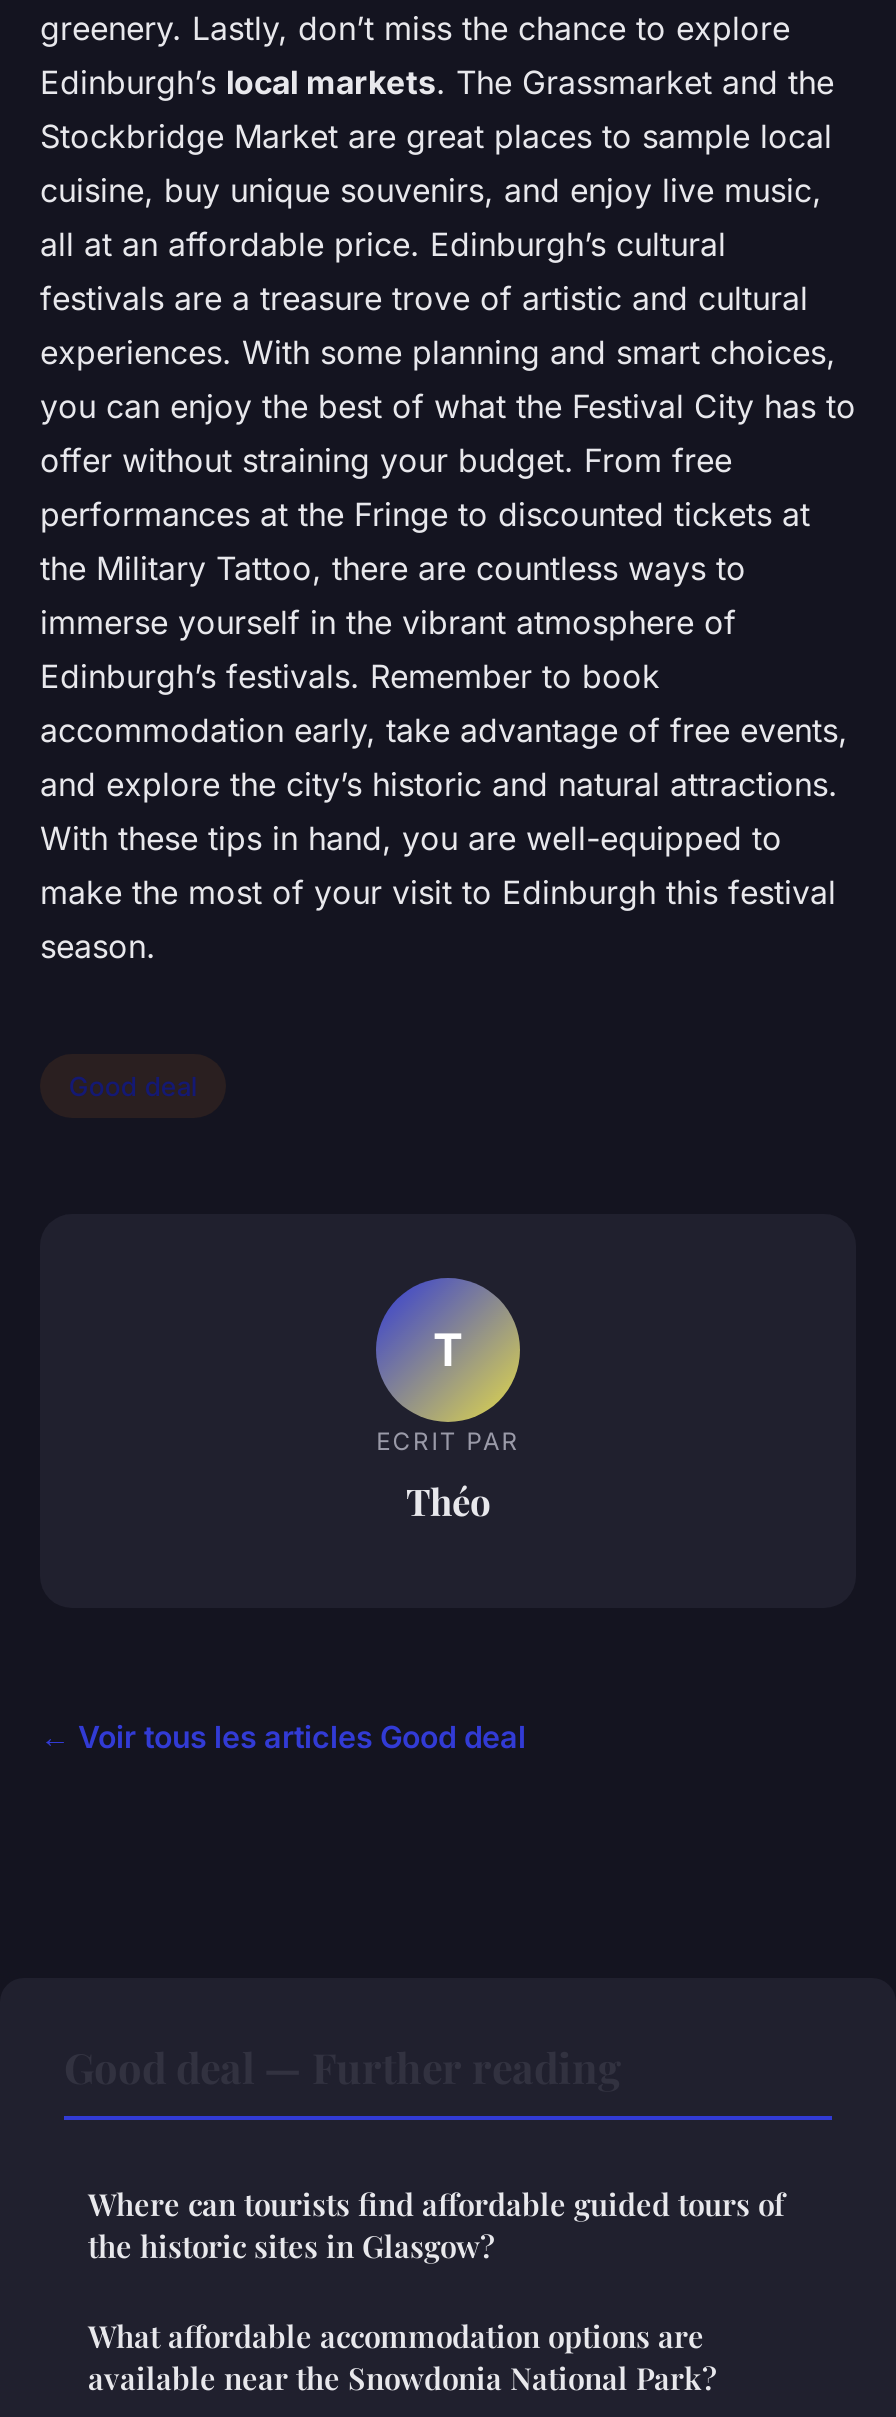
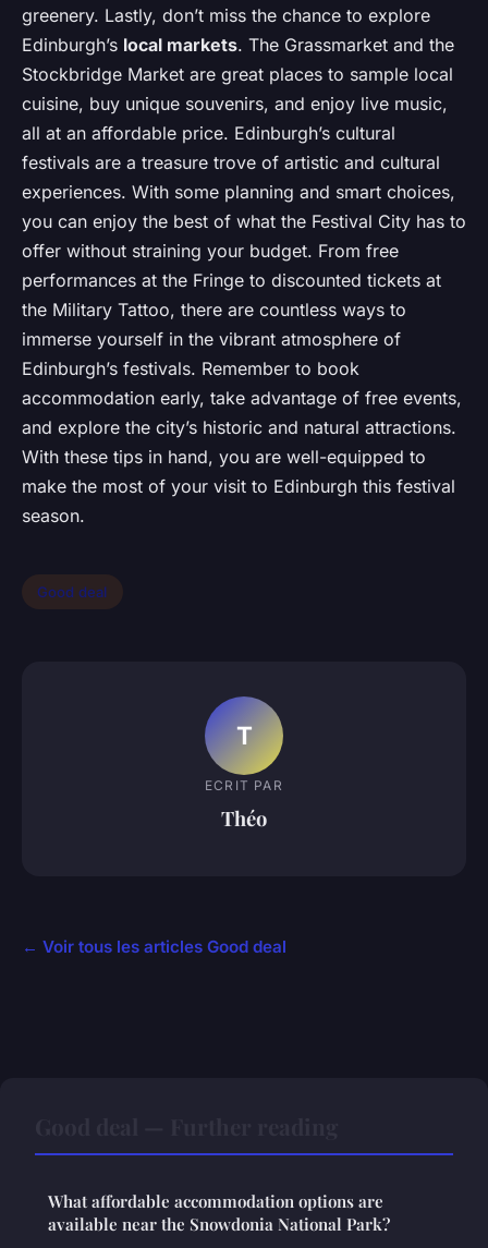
[88,2184,784,2266] Where can tourists find affordable guided tours of | the historic sites in Glasgow? -> none

